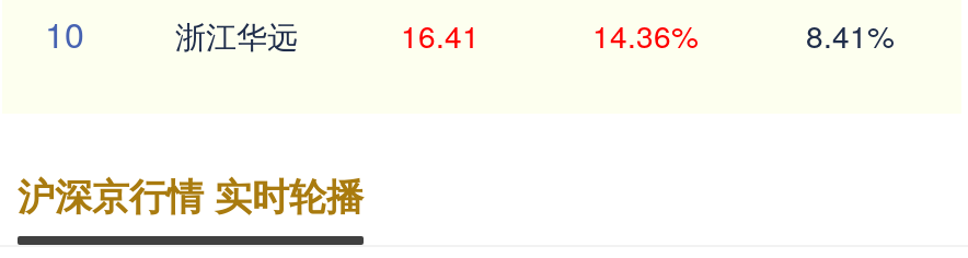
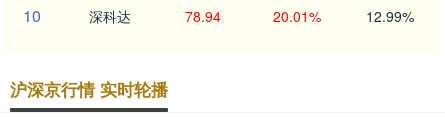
[175,13,894,56] 浙江华远 | 16.41 | 14.36% | 8.41% -> [89,6,414,26] 深科达 | 78.94 | 20.01% | 12.99%

